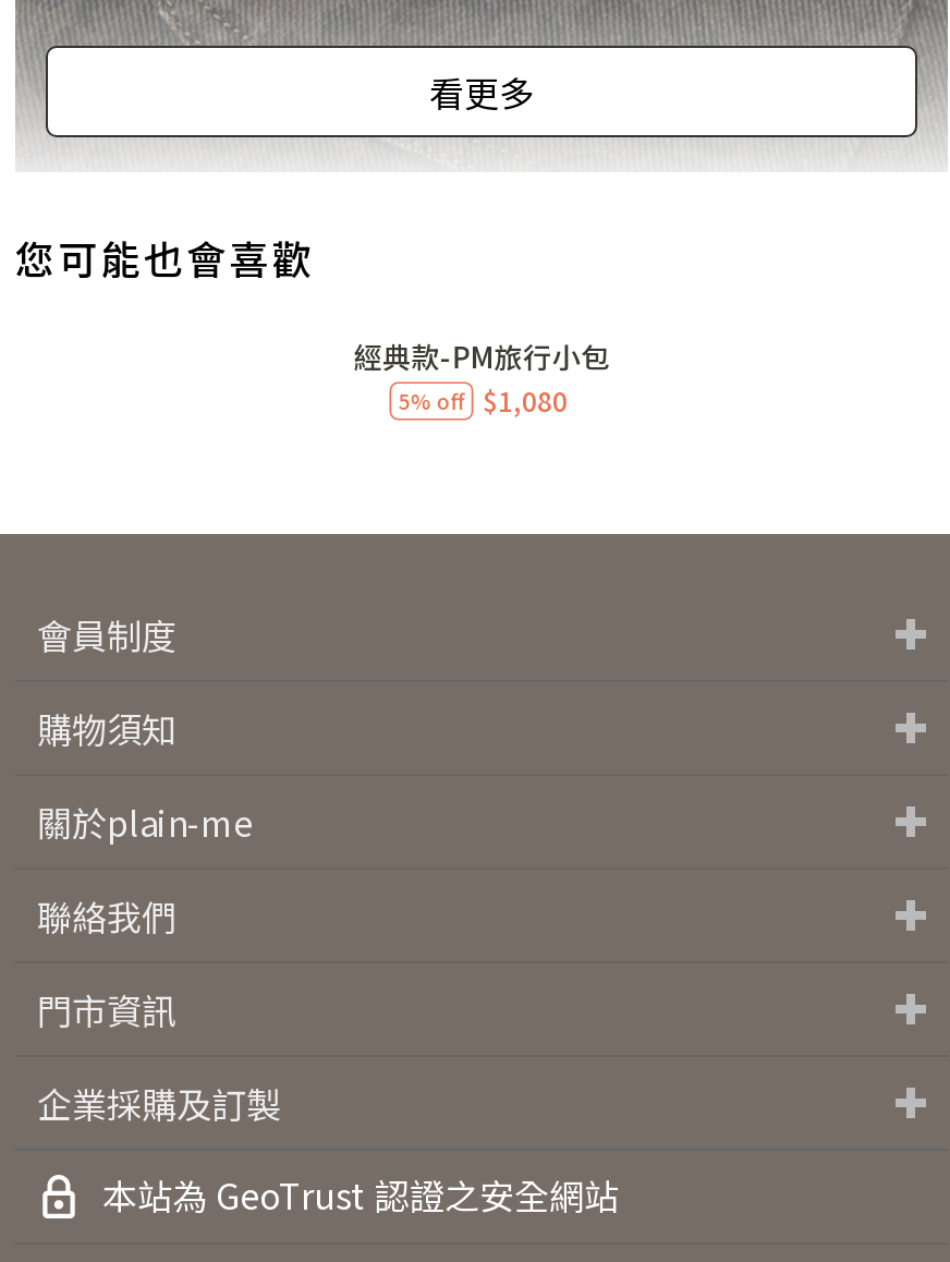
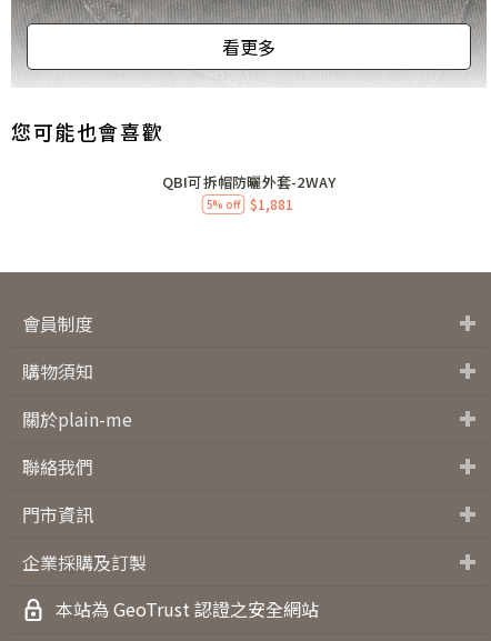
[353,335,610,376] 經典款-PM旅行小包 -> [162,171,336,192] QBI可拆帽防曬外套-2WAY
[397,381,568,418] 5% off $1,080 -> [206,194,293,213] 5% off $1,881

